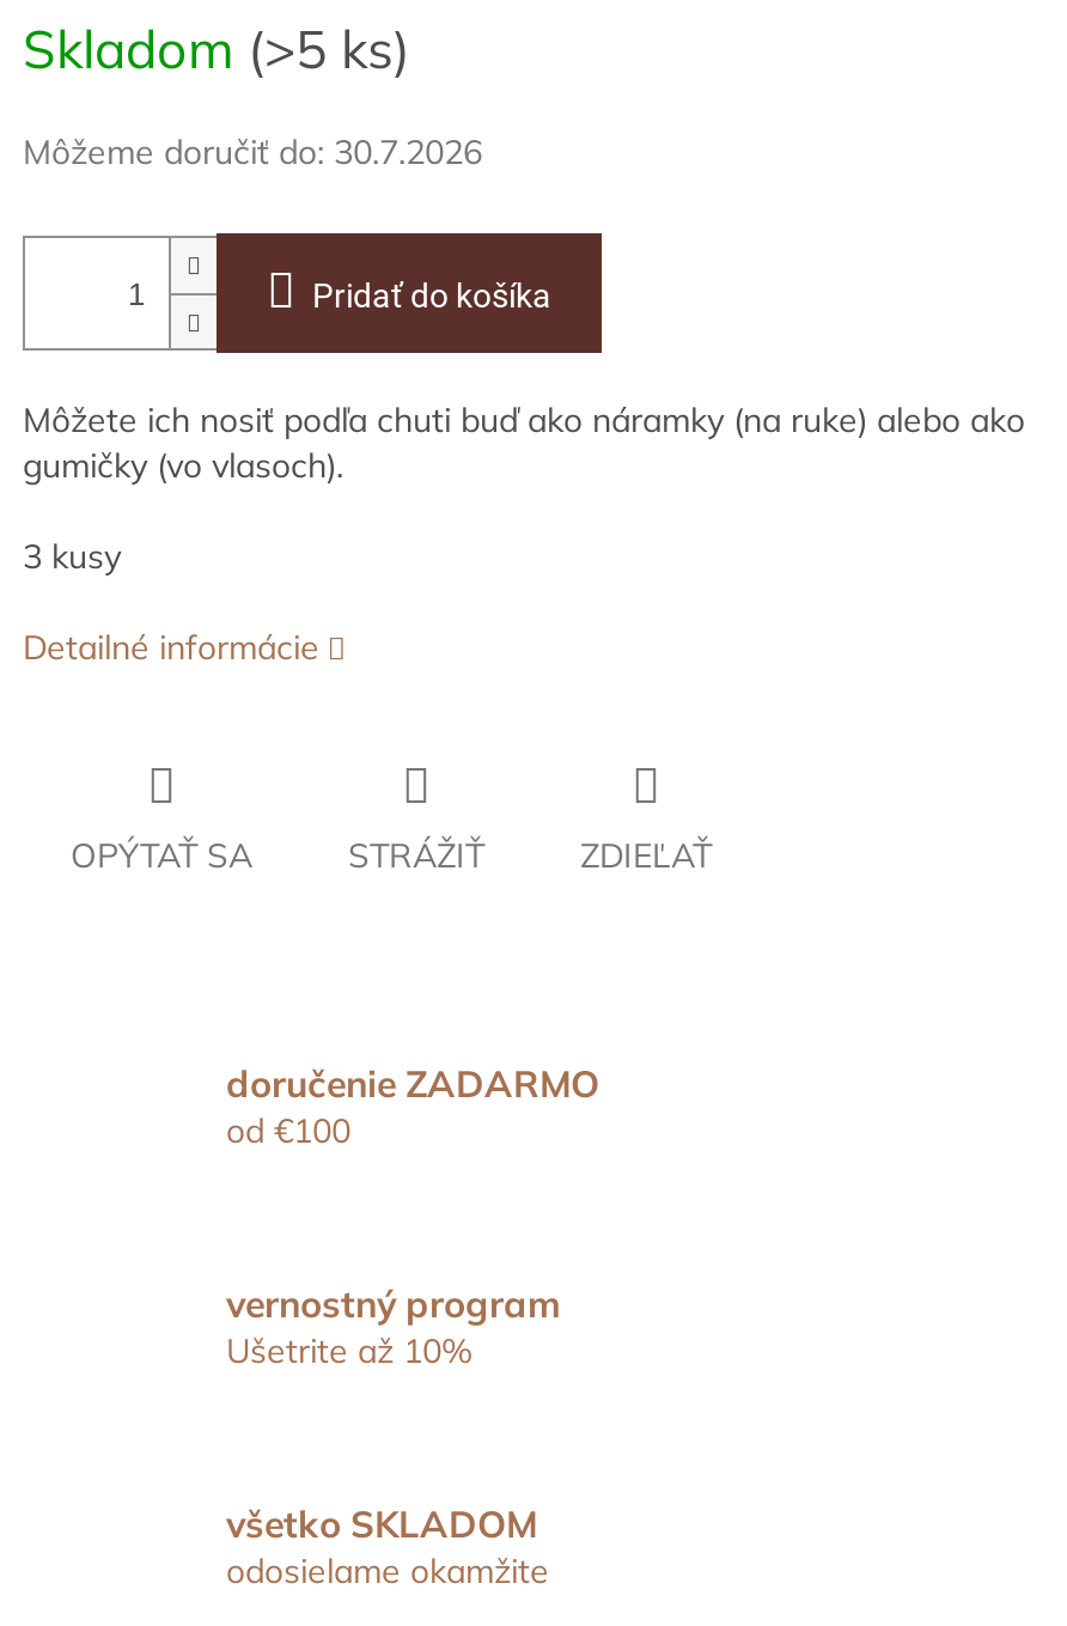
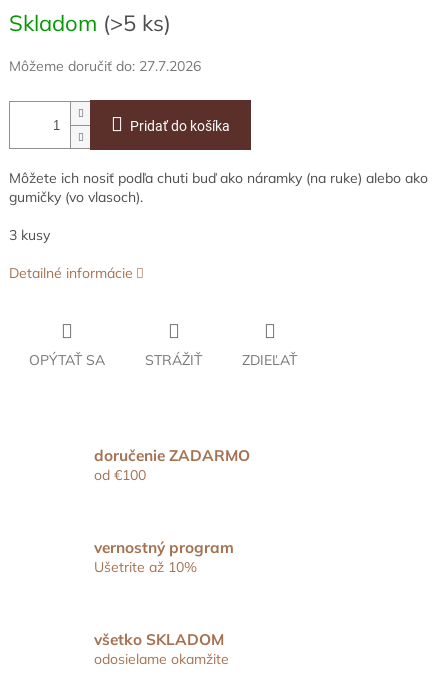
[23,131,482,174] Môžeme doručiť do: 30.7.2026 -> [9,57,201,75] Môžeme doručiť do: 27.7.2026

